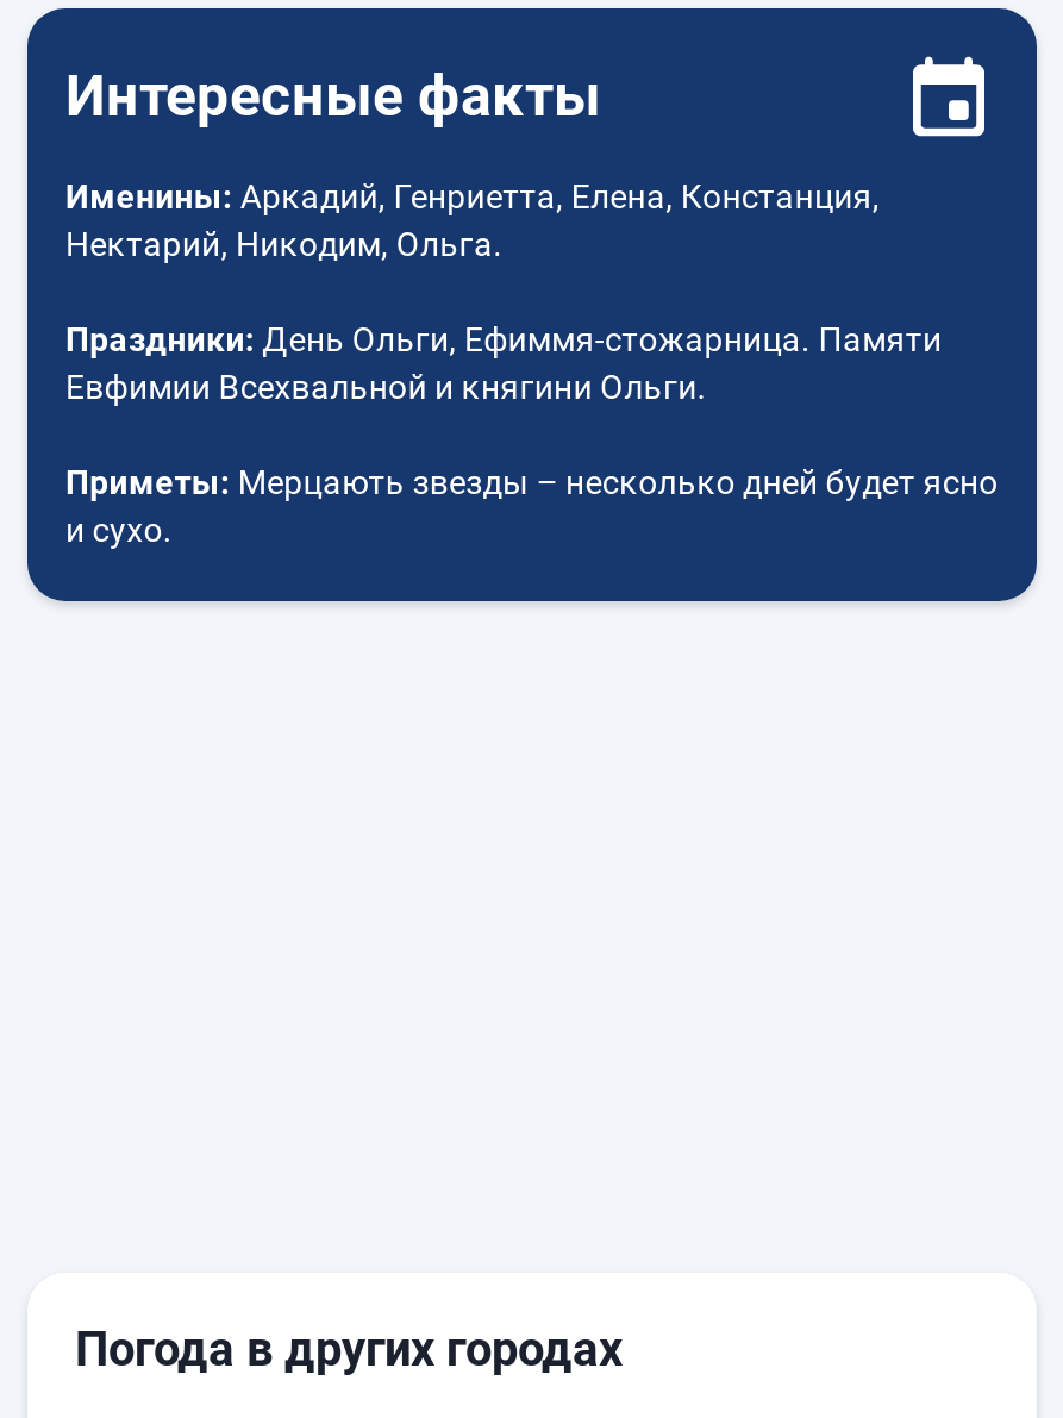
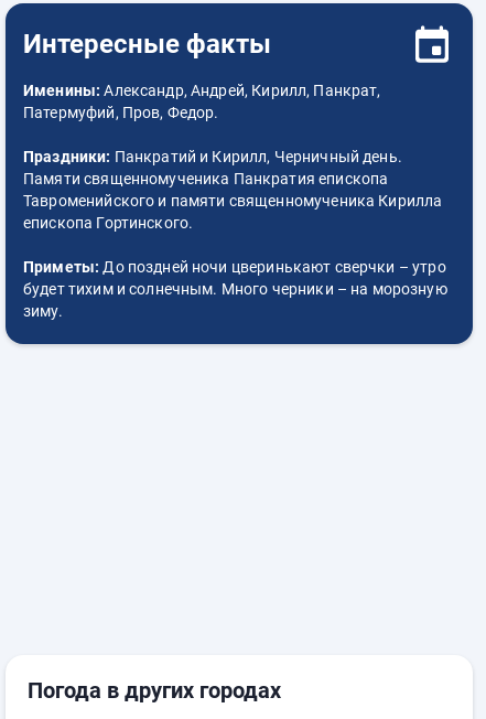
[65,177,880,263] Именины: Аркадий, Генриетта, Елена, Констанция, | Нектарий, Никодим, Ольга. -> [23,82,381,121] Именины: Александр, Андрей, Кирилл, Панкрат, | Патермуфий, Пров, Федор.
[65,320,942,406] Праздники: День Ольги, Ефиммя-стожарница. Памяти | Евфимии Всехвальной и княгини Ольги. -> [23,148,442,232] Праздники: Панкратий и Кирилл, Черничный день. | Памяти священномученика Панкратия епископа | Тавроменийского и памяти священномученика Кирилла | епископа Гортинского.
[65,463,998,549] Приметы: Мерцають звезды – несколько дней будет ясно | и сухо. -> [23,258,447,320] Приметы: До поздней ночи цверинькают сверчки – утро | будет тихим и солнечным. Много черники – на морозную | зиму.

